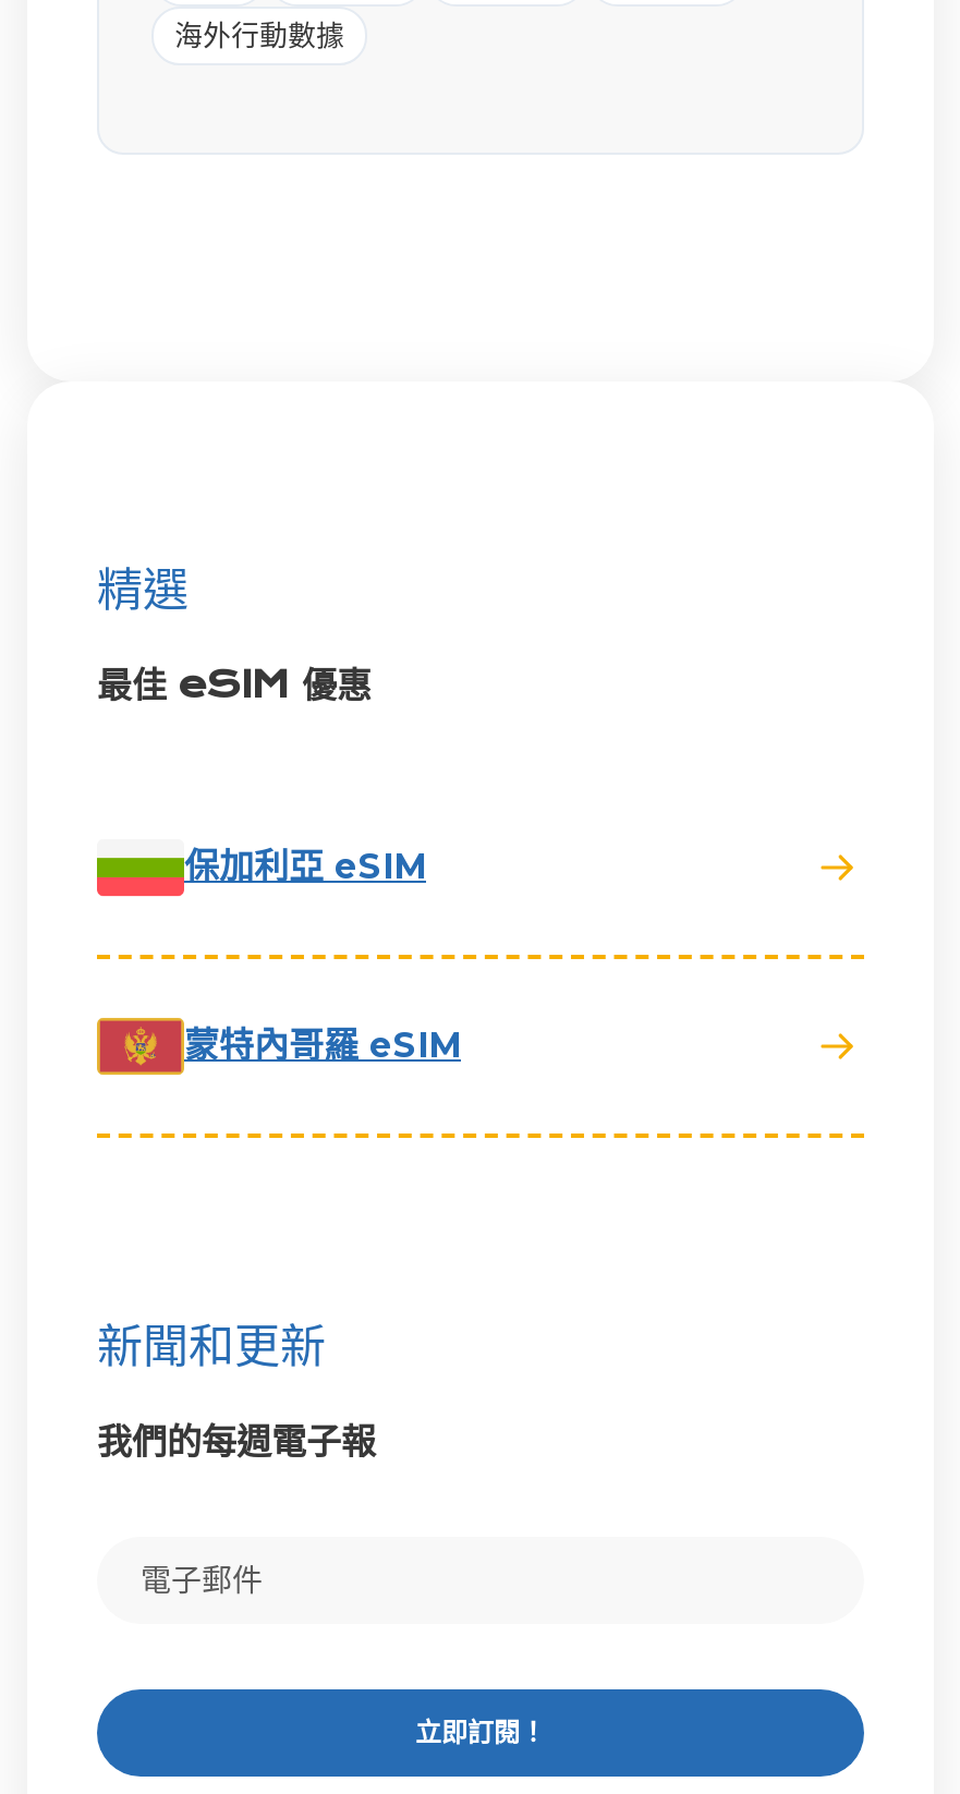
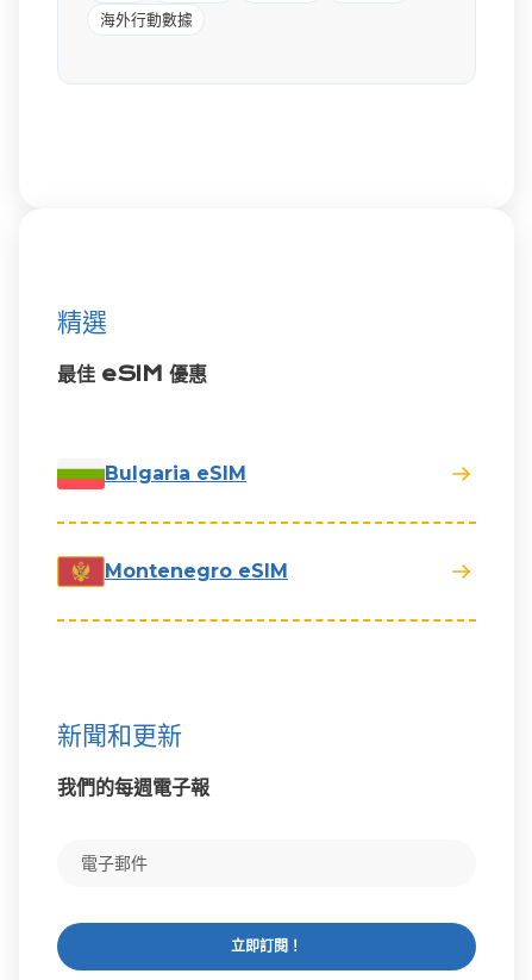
[184,846,426,887] 保加利亞 eSIM -> [105,462,246,485] Bulgaria eSIM
[184,1024,461,1066] 蒙特內哥羅 eSIM -> [105,560,288,582] Montenegro eSIM

